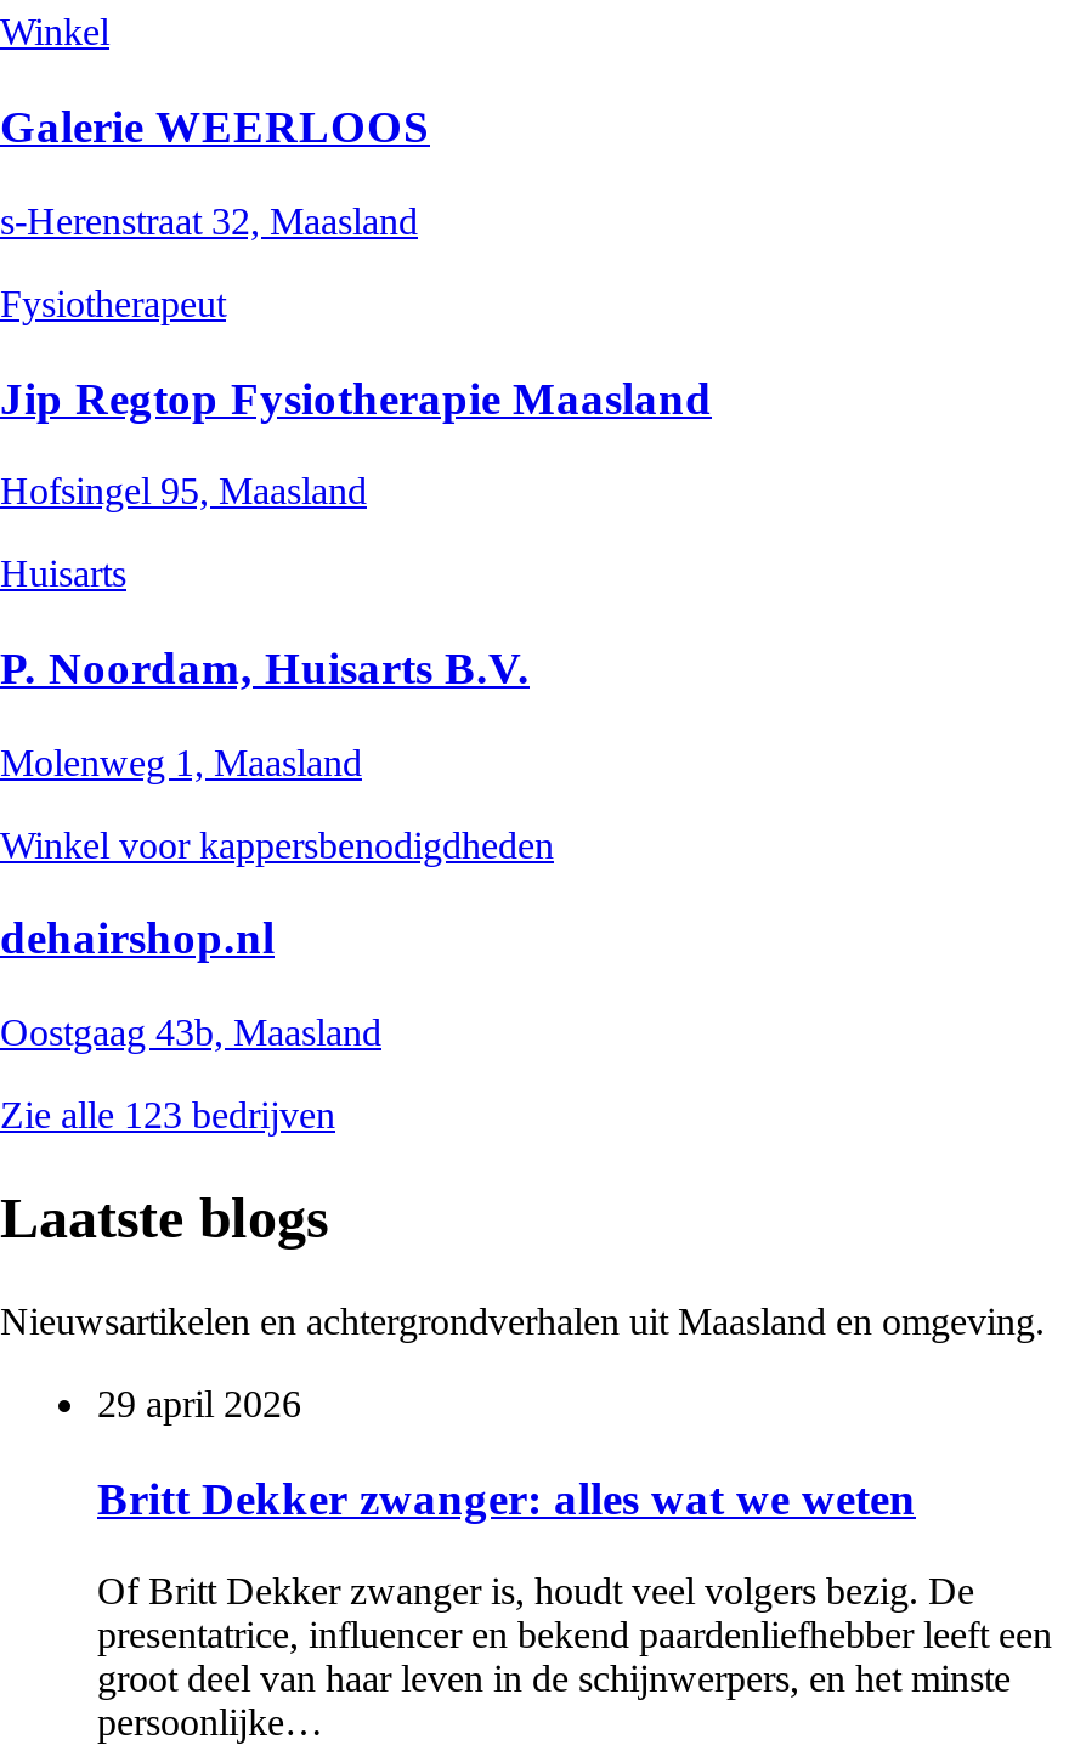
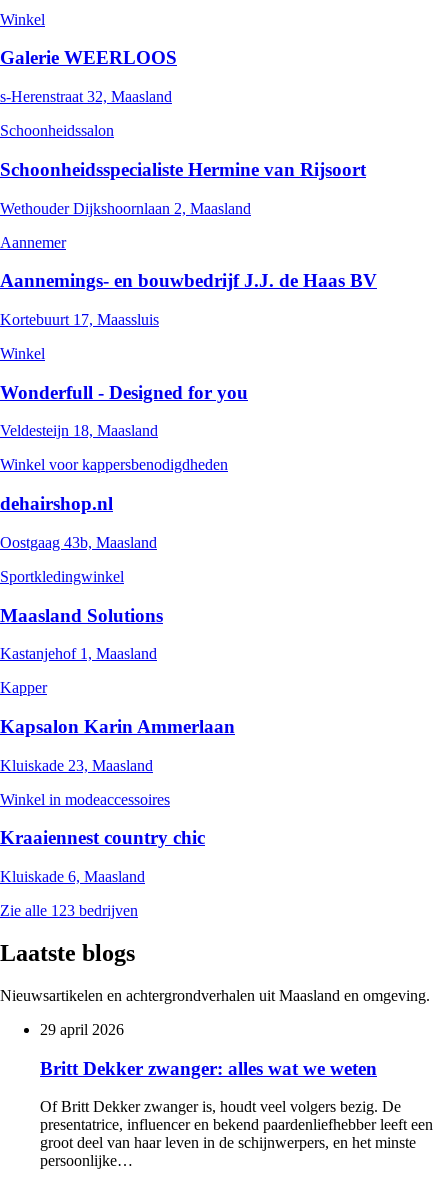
[0,283,712,783] Fysiotherapeut | Jip Regtop Fysiotherapie Maasland | Hofsingel 95, Maasland | Huisarts | P. Noordam, Huisarts B.V. | Molenweg 1, Maasland -> [0,122,377,439] Schoonheidssalon | Schoonheidsspecialiste Hermine van Rijsoort | Wethouder Dijkshoornlaan 2, Maasland | Aannemer | Aannemings- en bouwbedrijf J.J. de Haas BV | Kortebuurt 17, Maassluis | Winkel | Wonderfull - Designed for you | Veldesteijn 18, Maasland
none -> [0,568,235,885] Sportkledingwinkel | Maasland Solutions | Kastanjehof 1, Maasland | Kapper | Kapsalon Karin Ammerlaan | Kluiskade 23, Maasland | Winkel in modeaccessoires | Kraaiennest country chic | Kluiskade 6, Maasland

